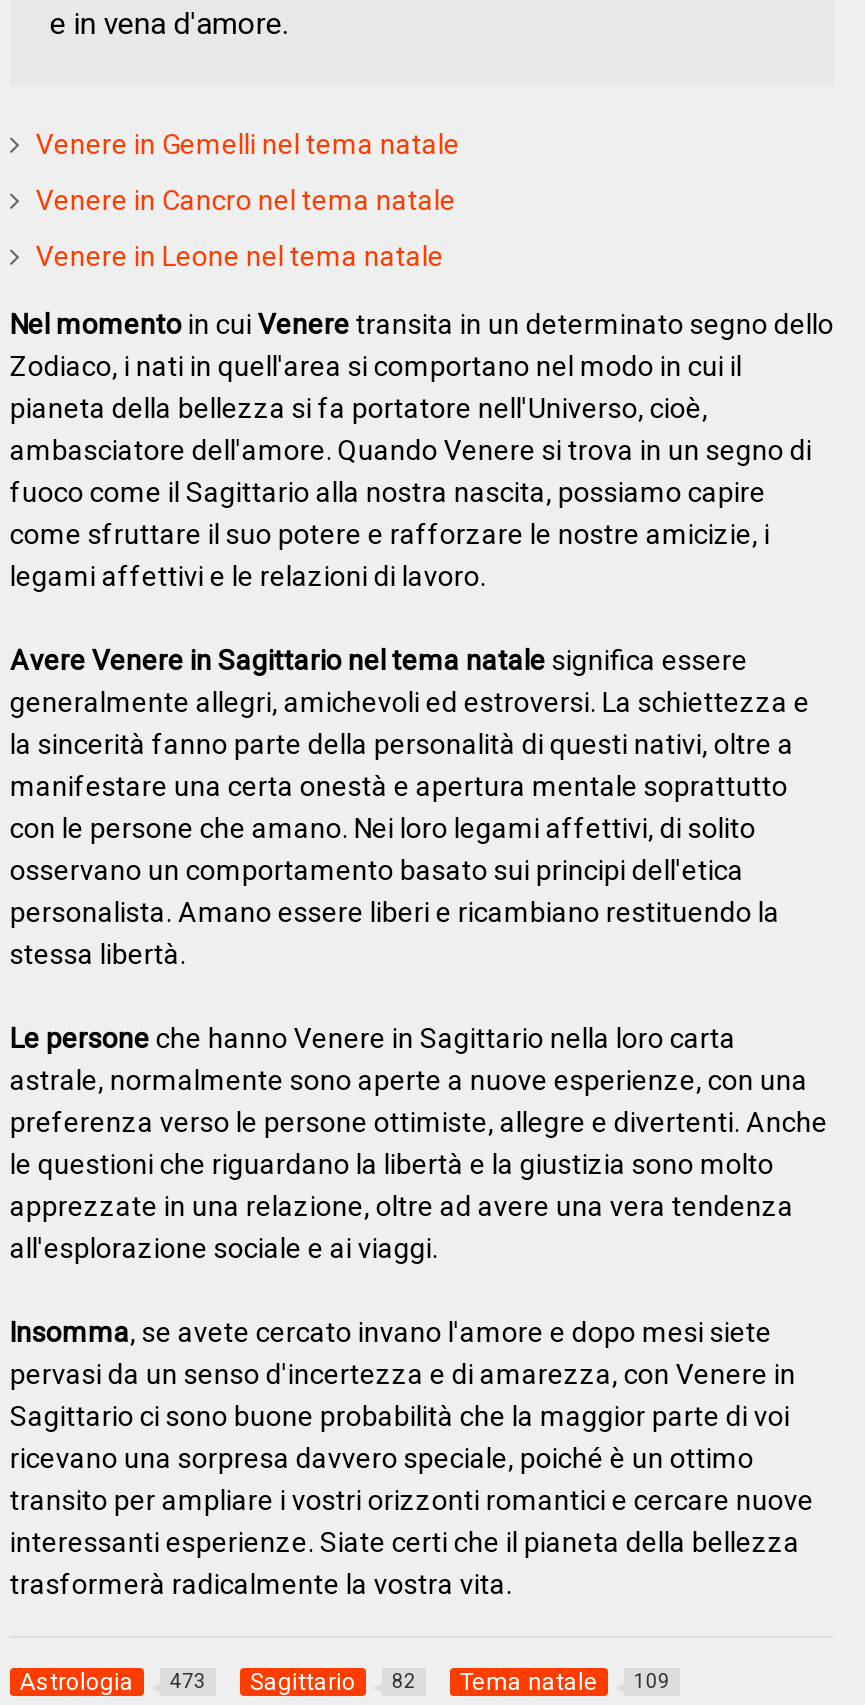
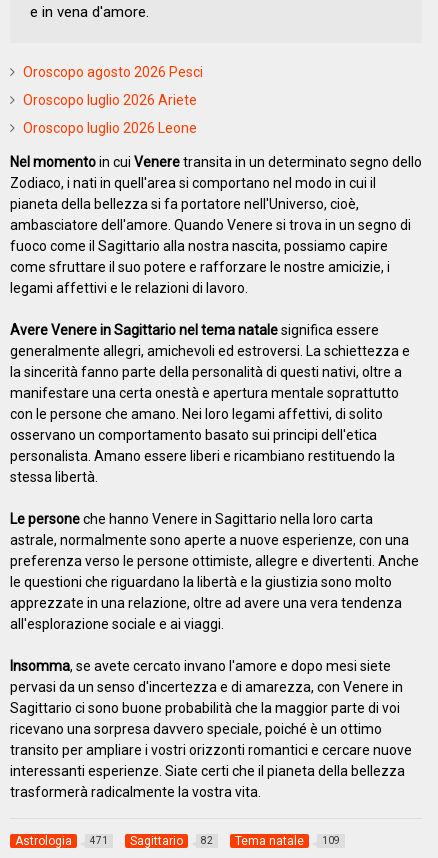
[36,128,460,160] Venere in Gemelli nel tema natale -> [23,64,203,80] Oroscopo agosto 2026 Pesci
[36,184,456,216] Venere in Cancro nel tema natale -> [23,92,197,108] Oroscopo luglio 2026 Ariete
[36,240,444,272] Venere in Leone nel tema natale -> [23,120,197,136] Oroscopo luglio 2026 Leone
[20,1668,670,1696] Astrologia 473 Sagittario 82 Tema natale 109 -> [15,834,340,848] Astrologia 471 Sagittario 82 Tema natale 109

